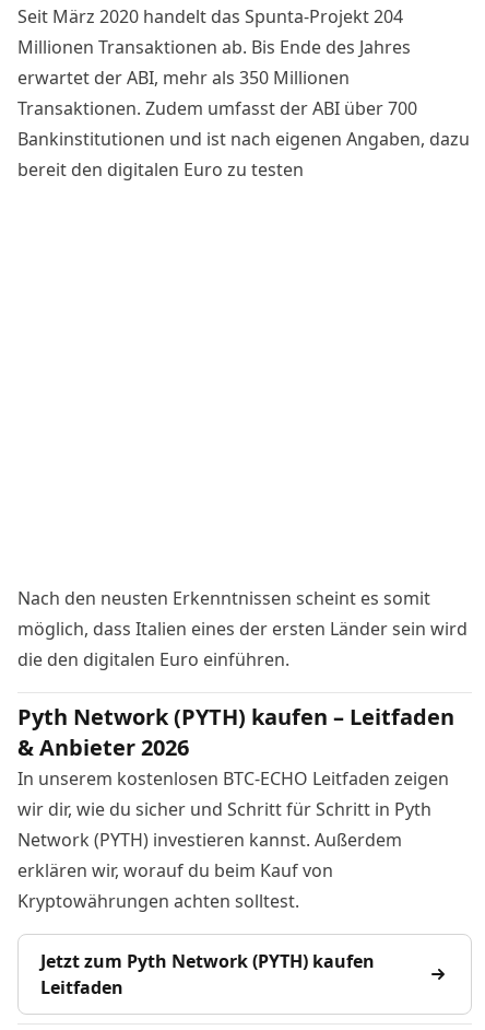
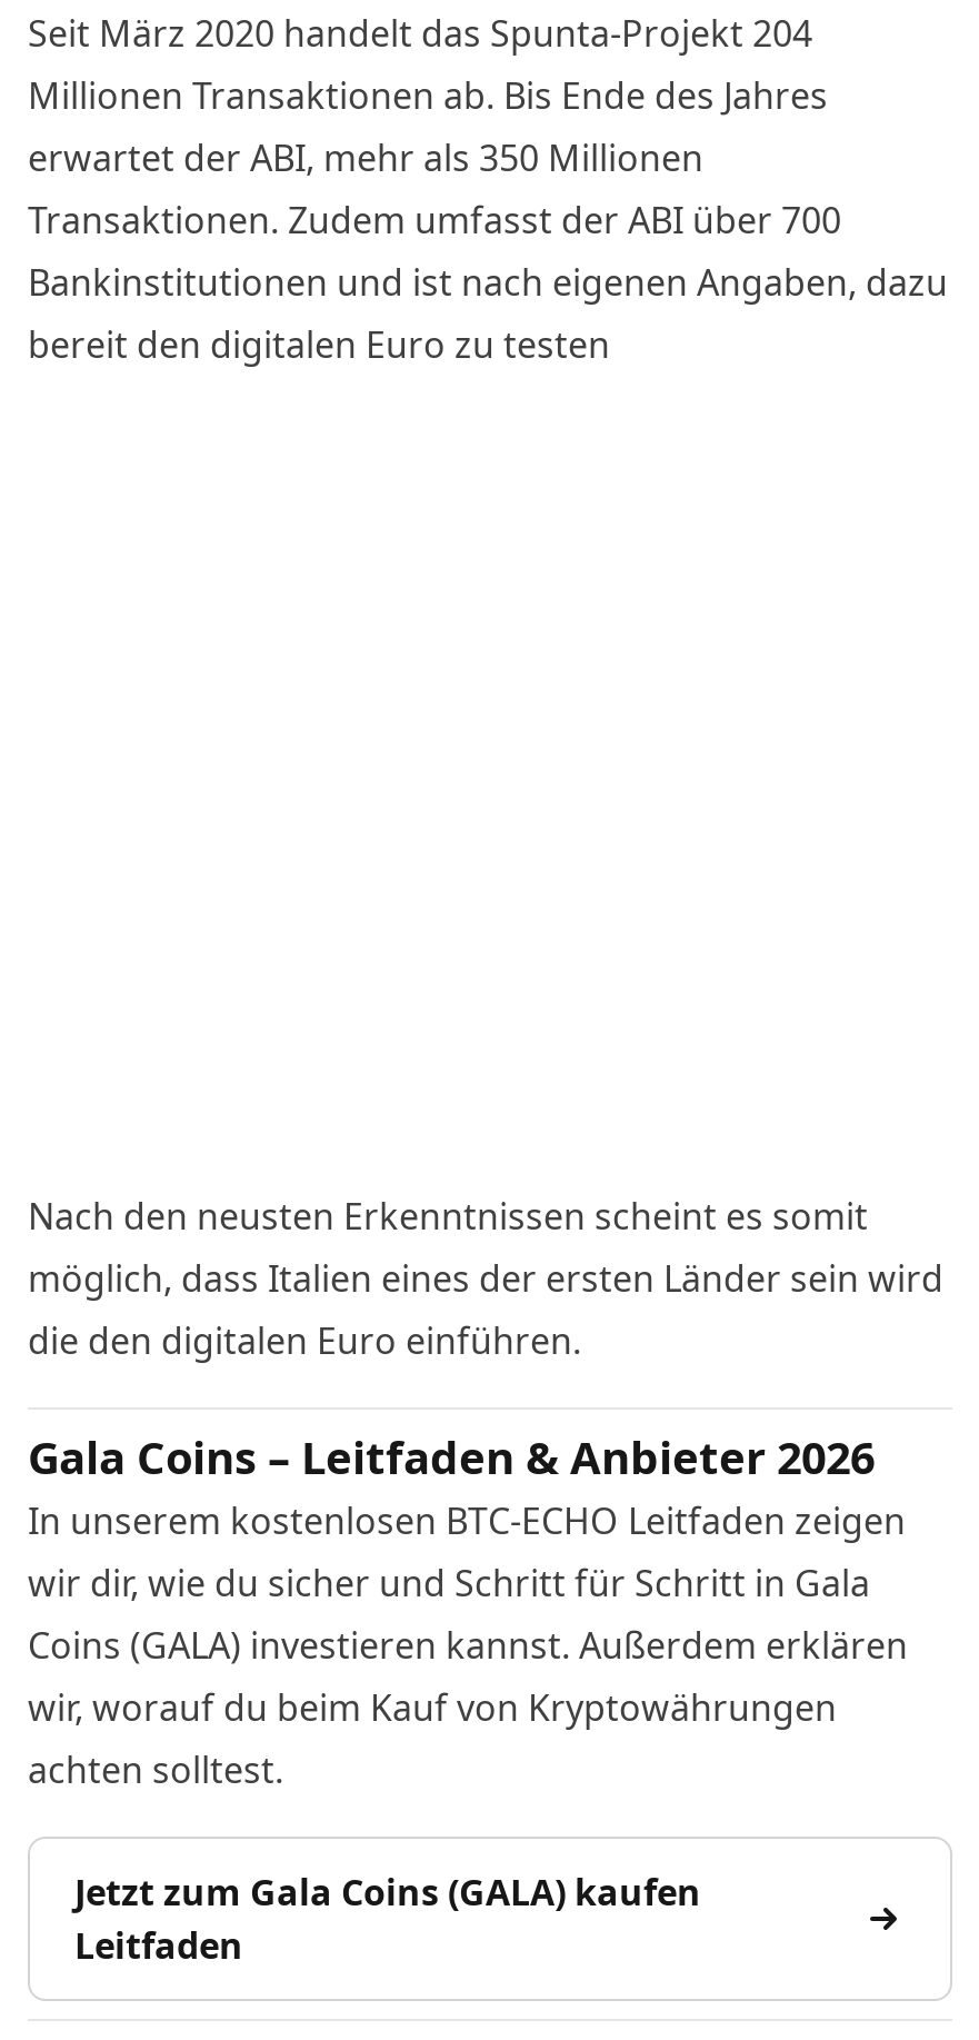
[17,702,454,762] Pyth Network (PYTH) kaufen – Leitfaden | & Anbieter 2026 -> [28,1428,875,1488] Gala Coins – Leitfaden & Anbieter 2026
[17,797,431,913] wir dir, wie du sicher und Schritt für Schritt in Pyth | Network (PYTH) investieren kannst. Außerdem | erklären wir, worauf du beim Kauf von | Kryptowährungen achten solltest. -> [28,1559,908,1795] wir dir, wie du sicher und Schritt für Schritt in Gala | Coins (GALA) investieren kannst. Außerdem erklären | wir, worauf du beim Kauf von Kryptowährungen | achten solltest.
[40,949,375,973] Jetzt zum Pyth Network (PYTH) kaufen -> [74,1868,701,1917] Jetzt zum Gala Coins (GALA) kaufen

